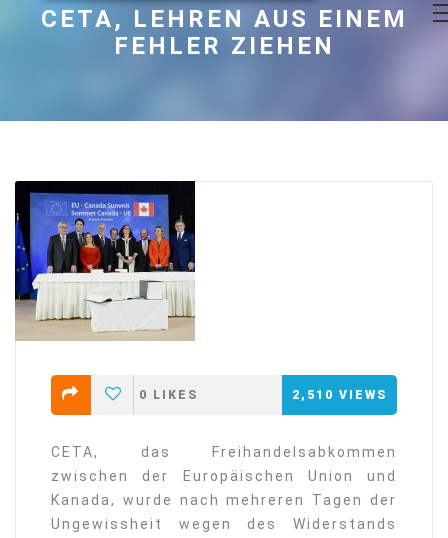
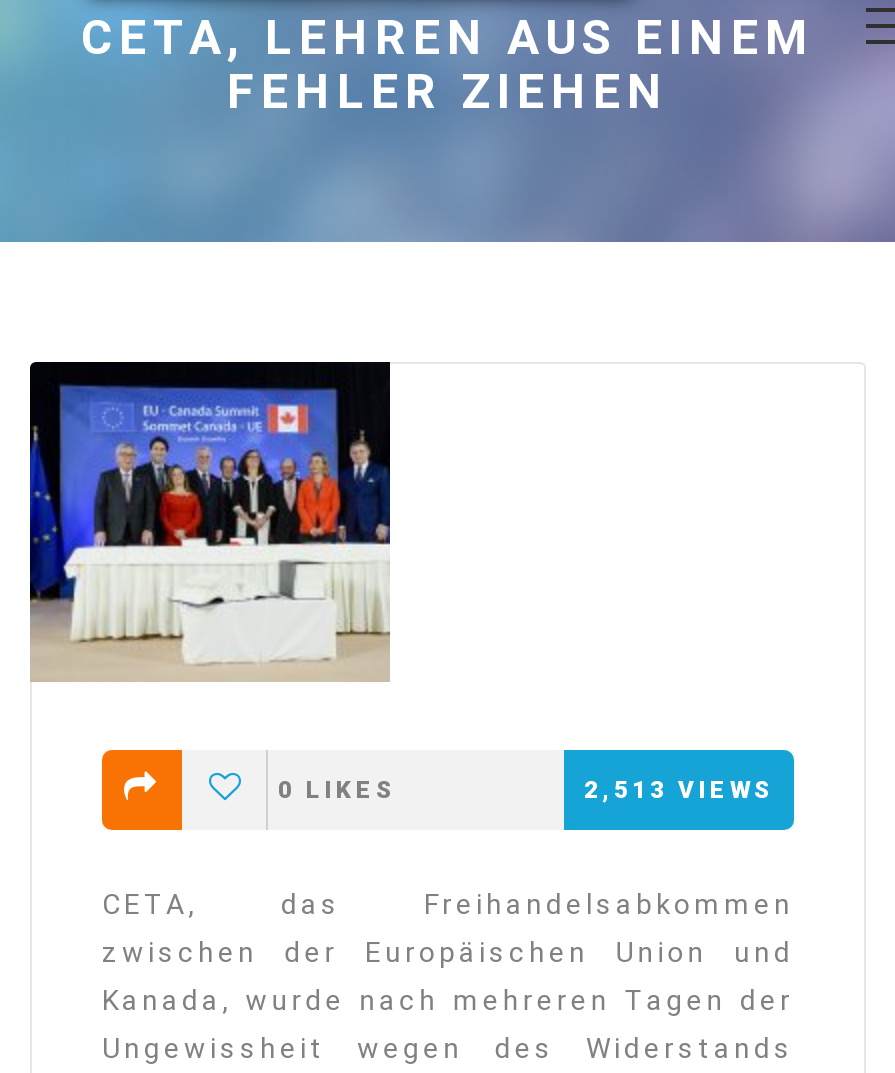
[292,388,387,402] 2,510 VIEWS -> [584,776,774,804] 2,513 VIEWS

